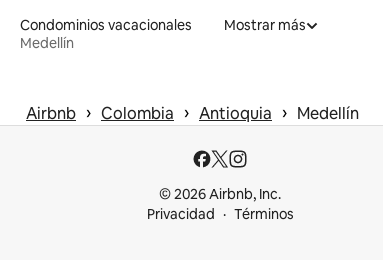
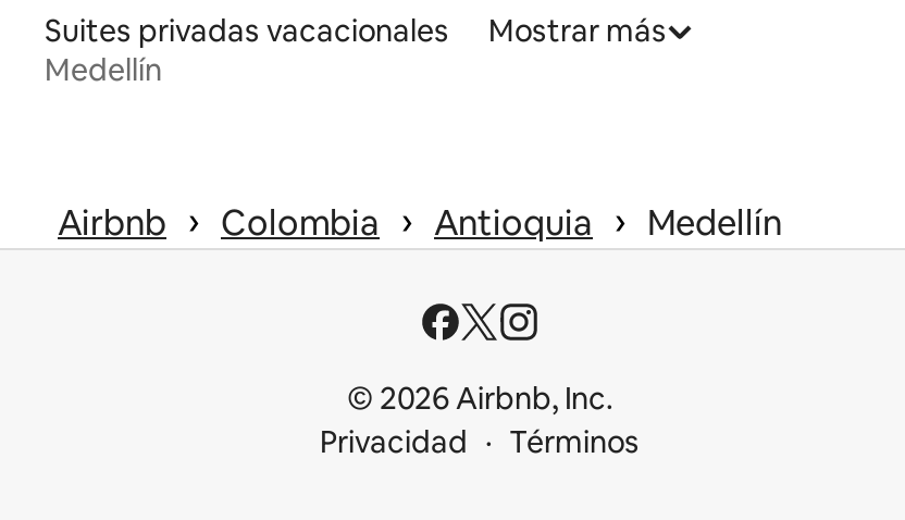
[20,16,192,34] Condominios vacacionales -> [45,12,449,51] Suites privadas vacacionales

